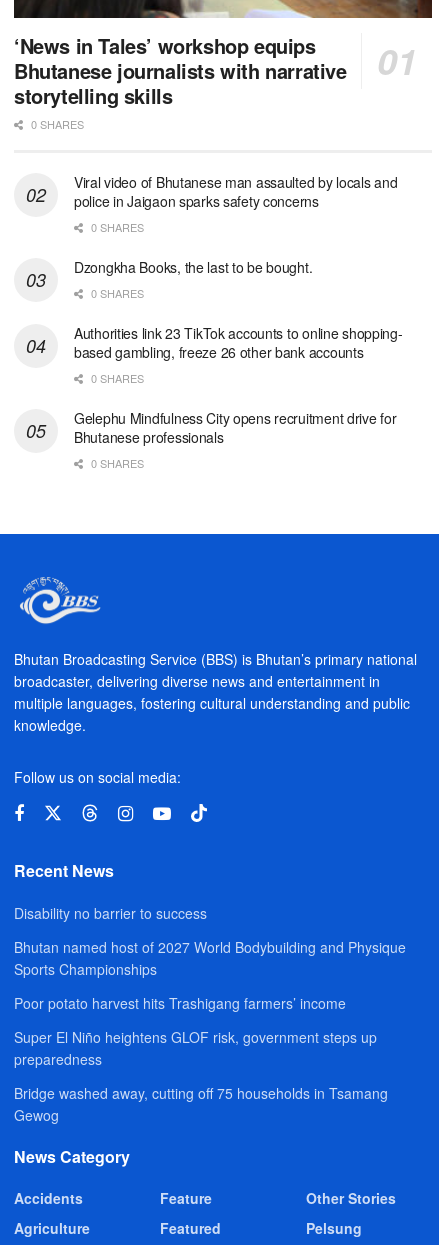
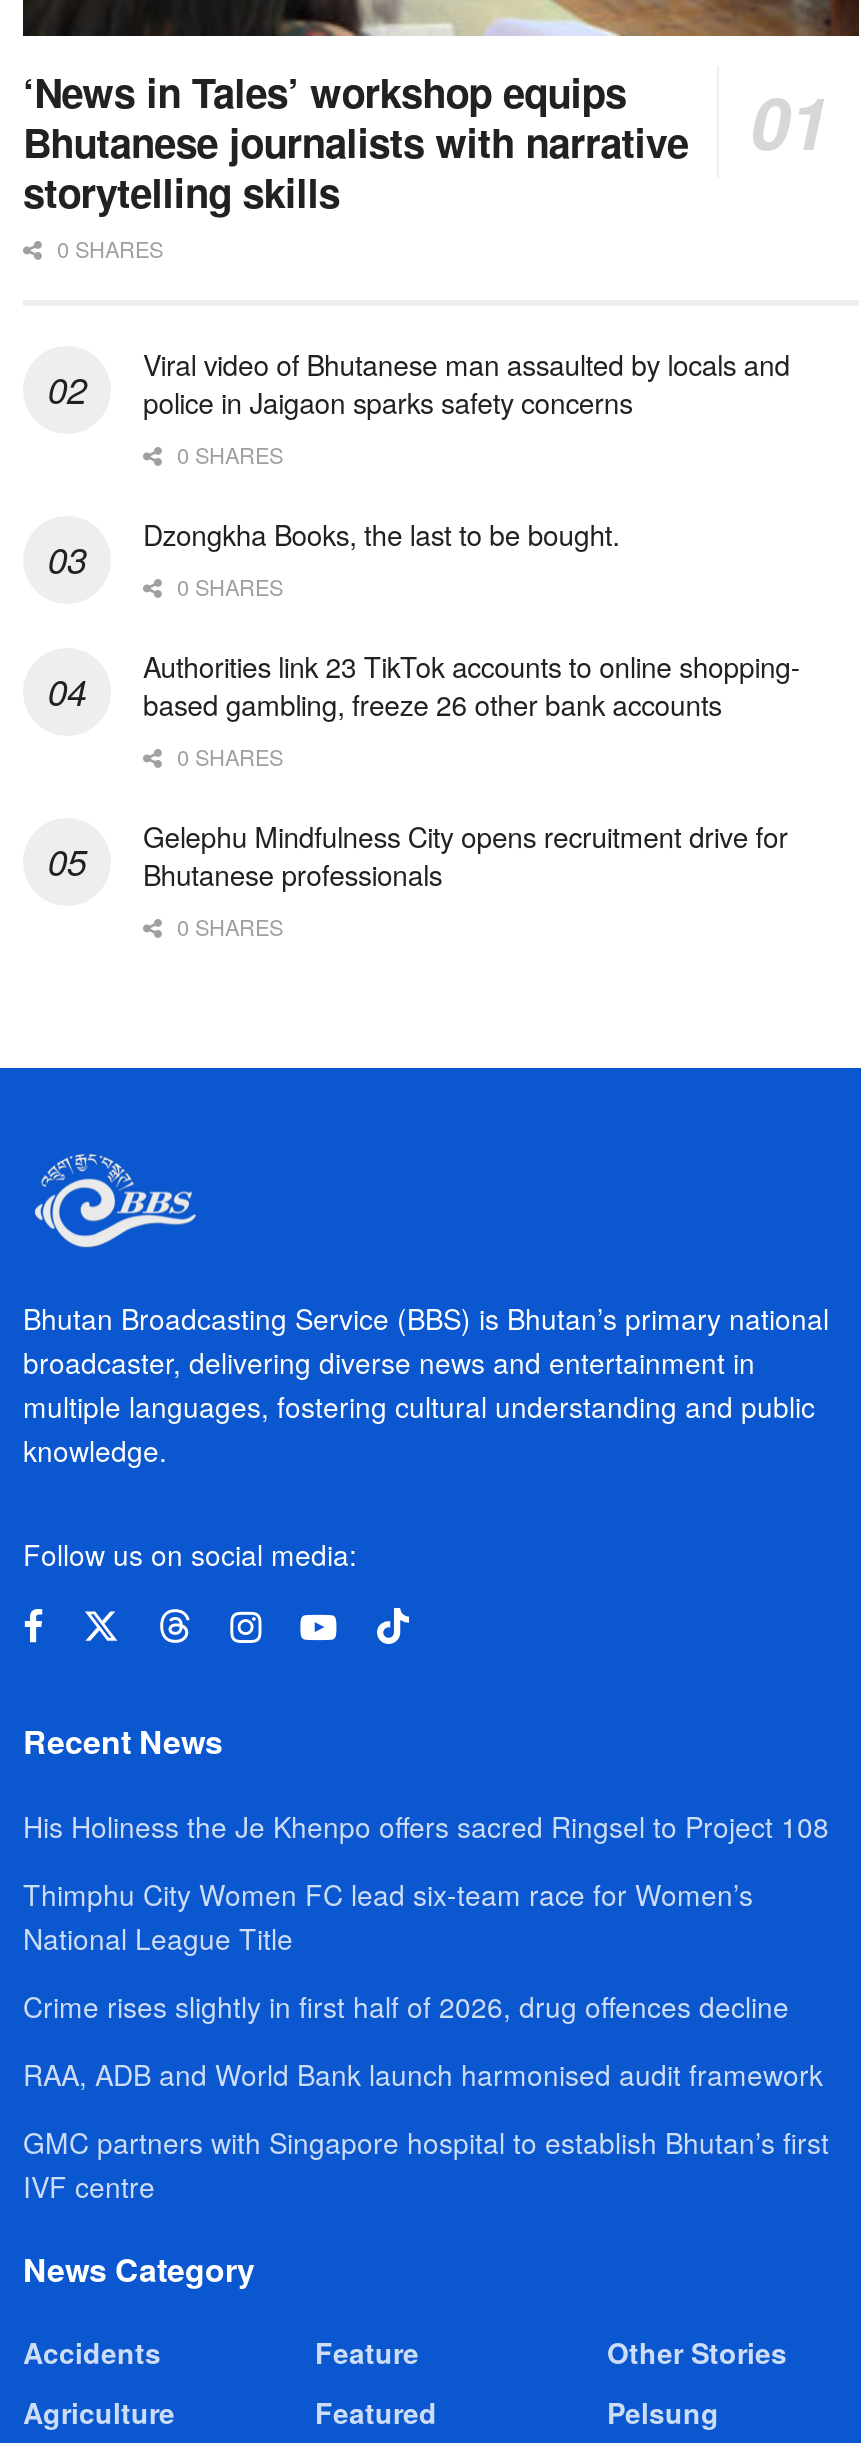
[14,903,207,923] Disability no barrier to success -> [23,1807,829,1847] His Holiness the Je Khenpo offers sacred Ringsel to Project 108
[14,937,406,979] Bhutan named host of 2027 World Bodybuilding and Physique | Sports Championships -> [23,1875,753,1959] Thimphu City Women FC lead six-team race for Women’s | National League Title
[14,993,346,1013] Poor potato harvest hits Trashigang farmers’ income -> [23,1987,789,2027] Crime rises slightly in first half of 2026, drug offences decline
[14,1027,377,1069] Super El Niño heightens GLOF risk, government steps up | preparedness -> [23,2055,823,2095] RAA, ADB and World Bank launch harmonised audit framework
[14,1083,388,1125] Bridge washed away, cutting off 75 households in Tsamang | Gewog -> [23,2123,829,2207] GMC partners with Singapore hospital to establish Bhutan’s first | IVF centre

